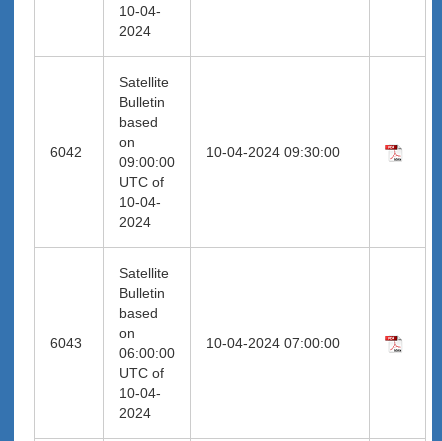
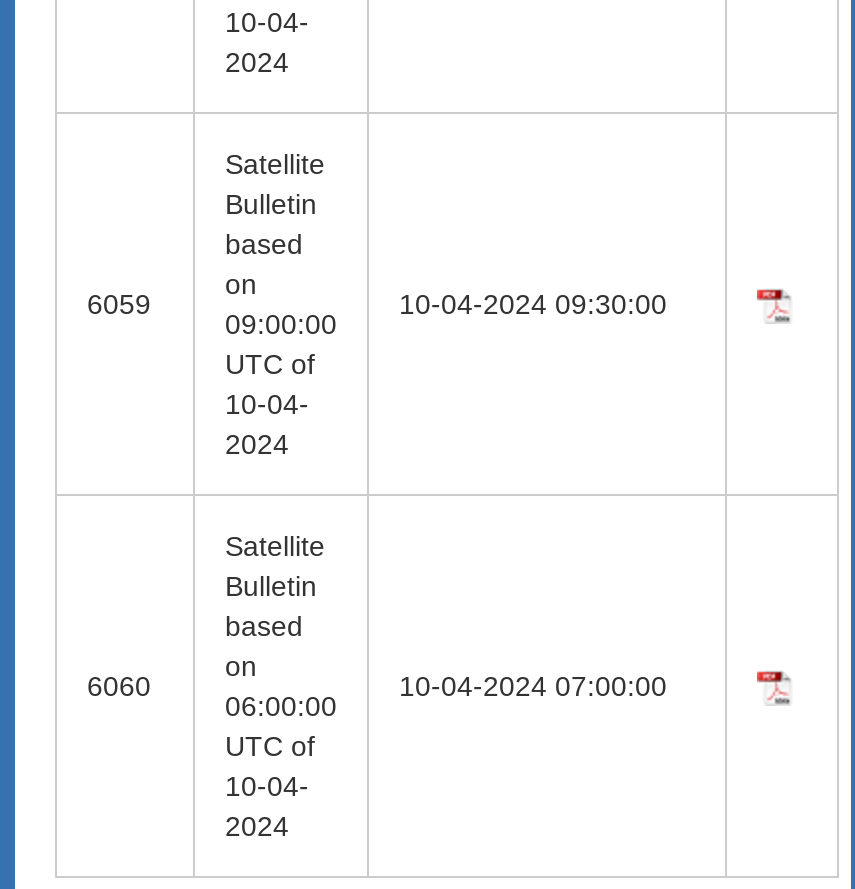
[50,144,82,160] 6042 -> [87,287,151,319] 6059
[50,335,82,351] 6043 -> [87,669,151,701] 6060

